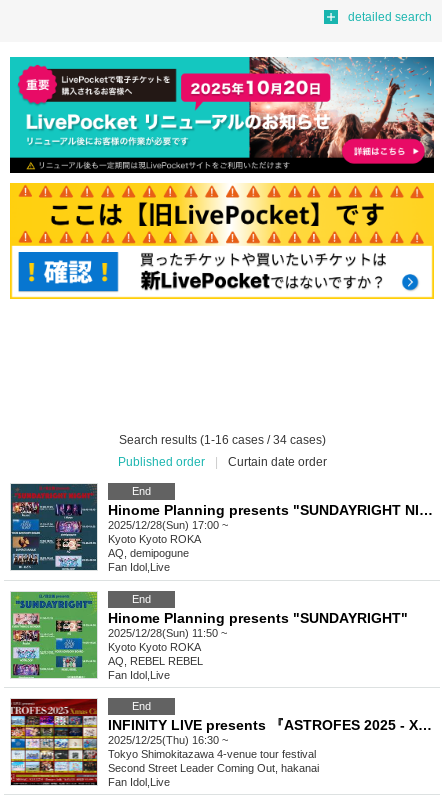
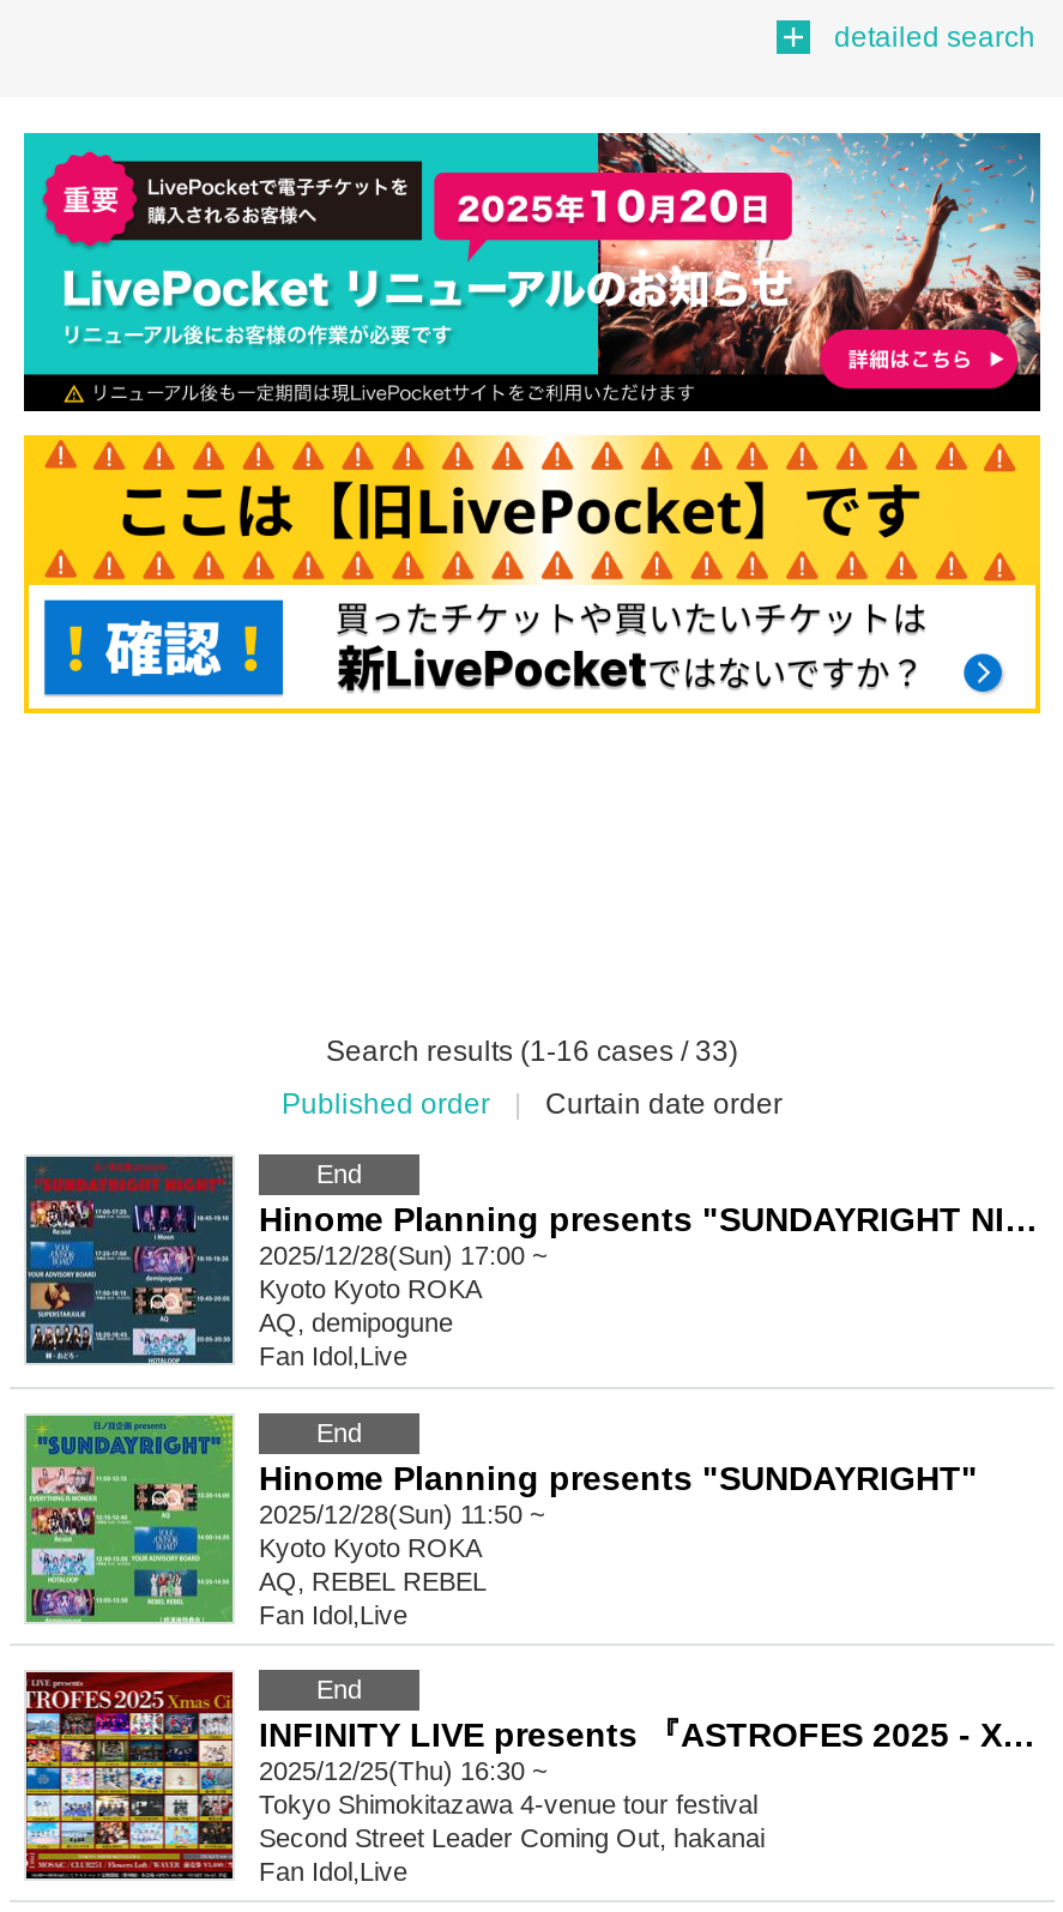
[118,433,325,447] Search results (1-16 cases / 34 cases) -> [326,1035,738,1068] Search results (1-16 cases / 33)

